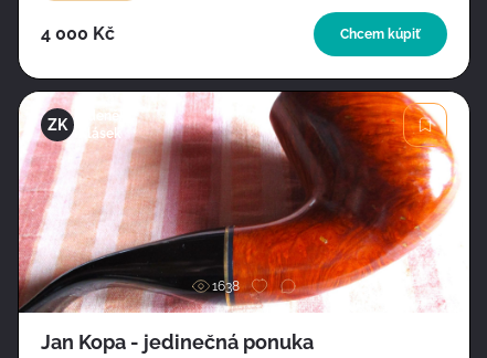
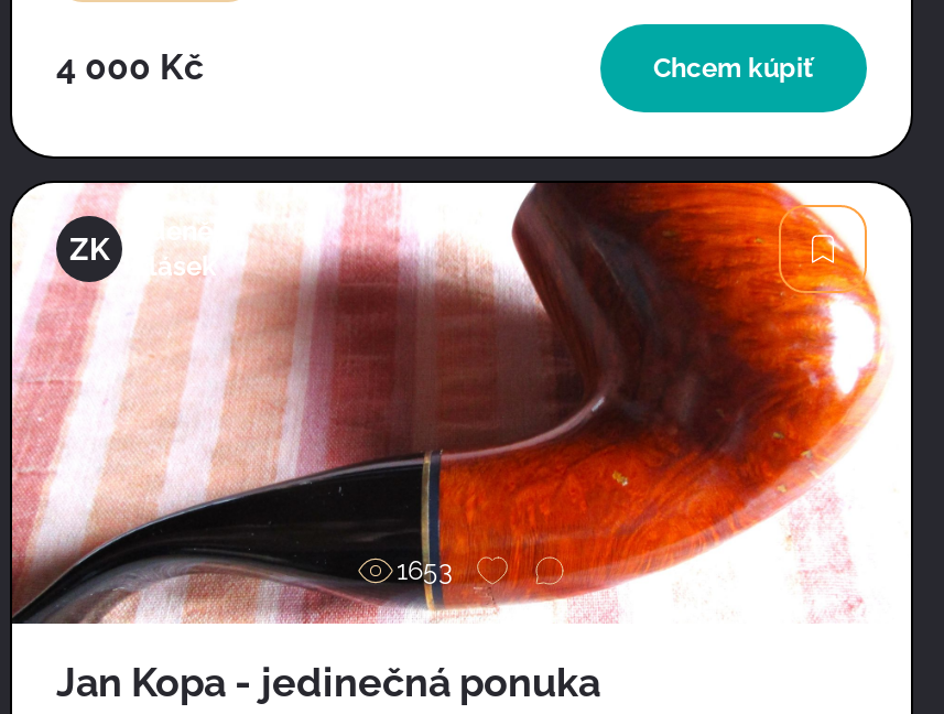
[211,278,239,294] 1638 -> [397,555,452,586] 1653

